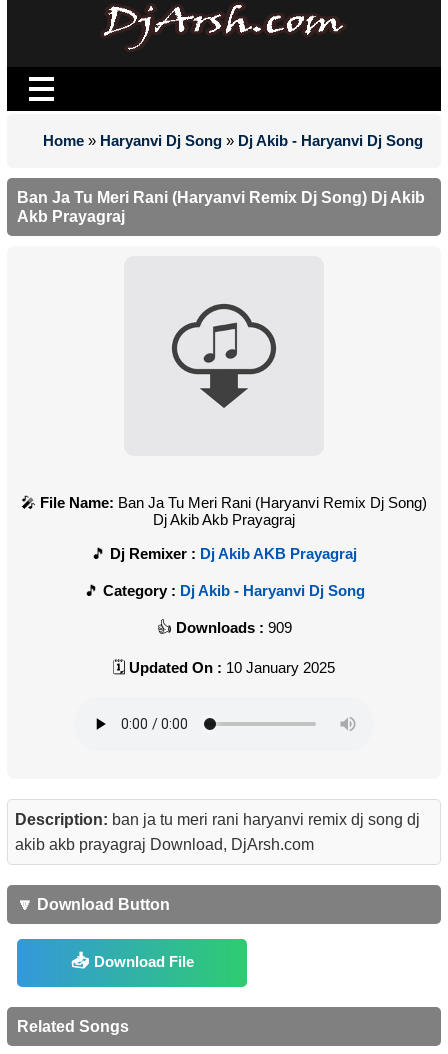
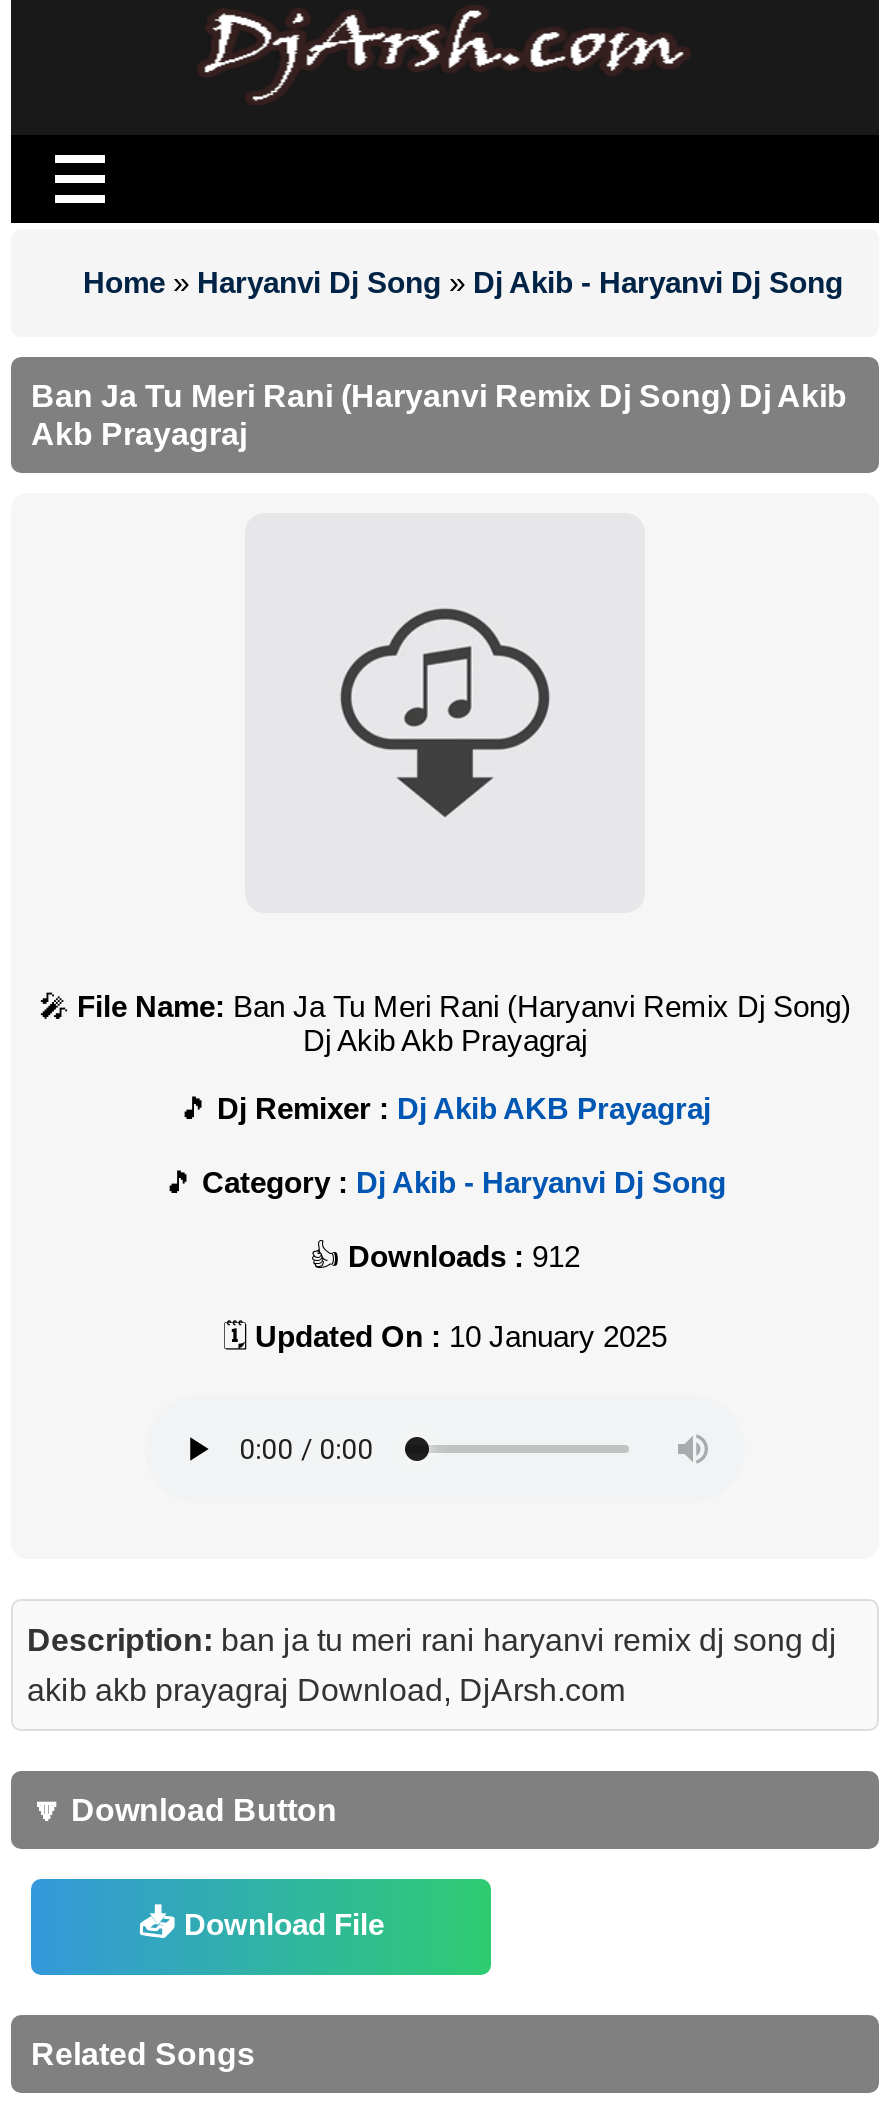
[175,619,291,636] Downloads : 909 -> [348,1239,580,1273] Downloads : 912

